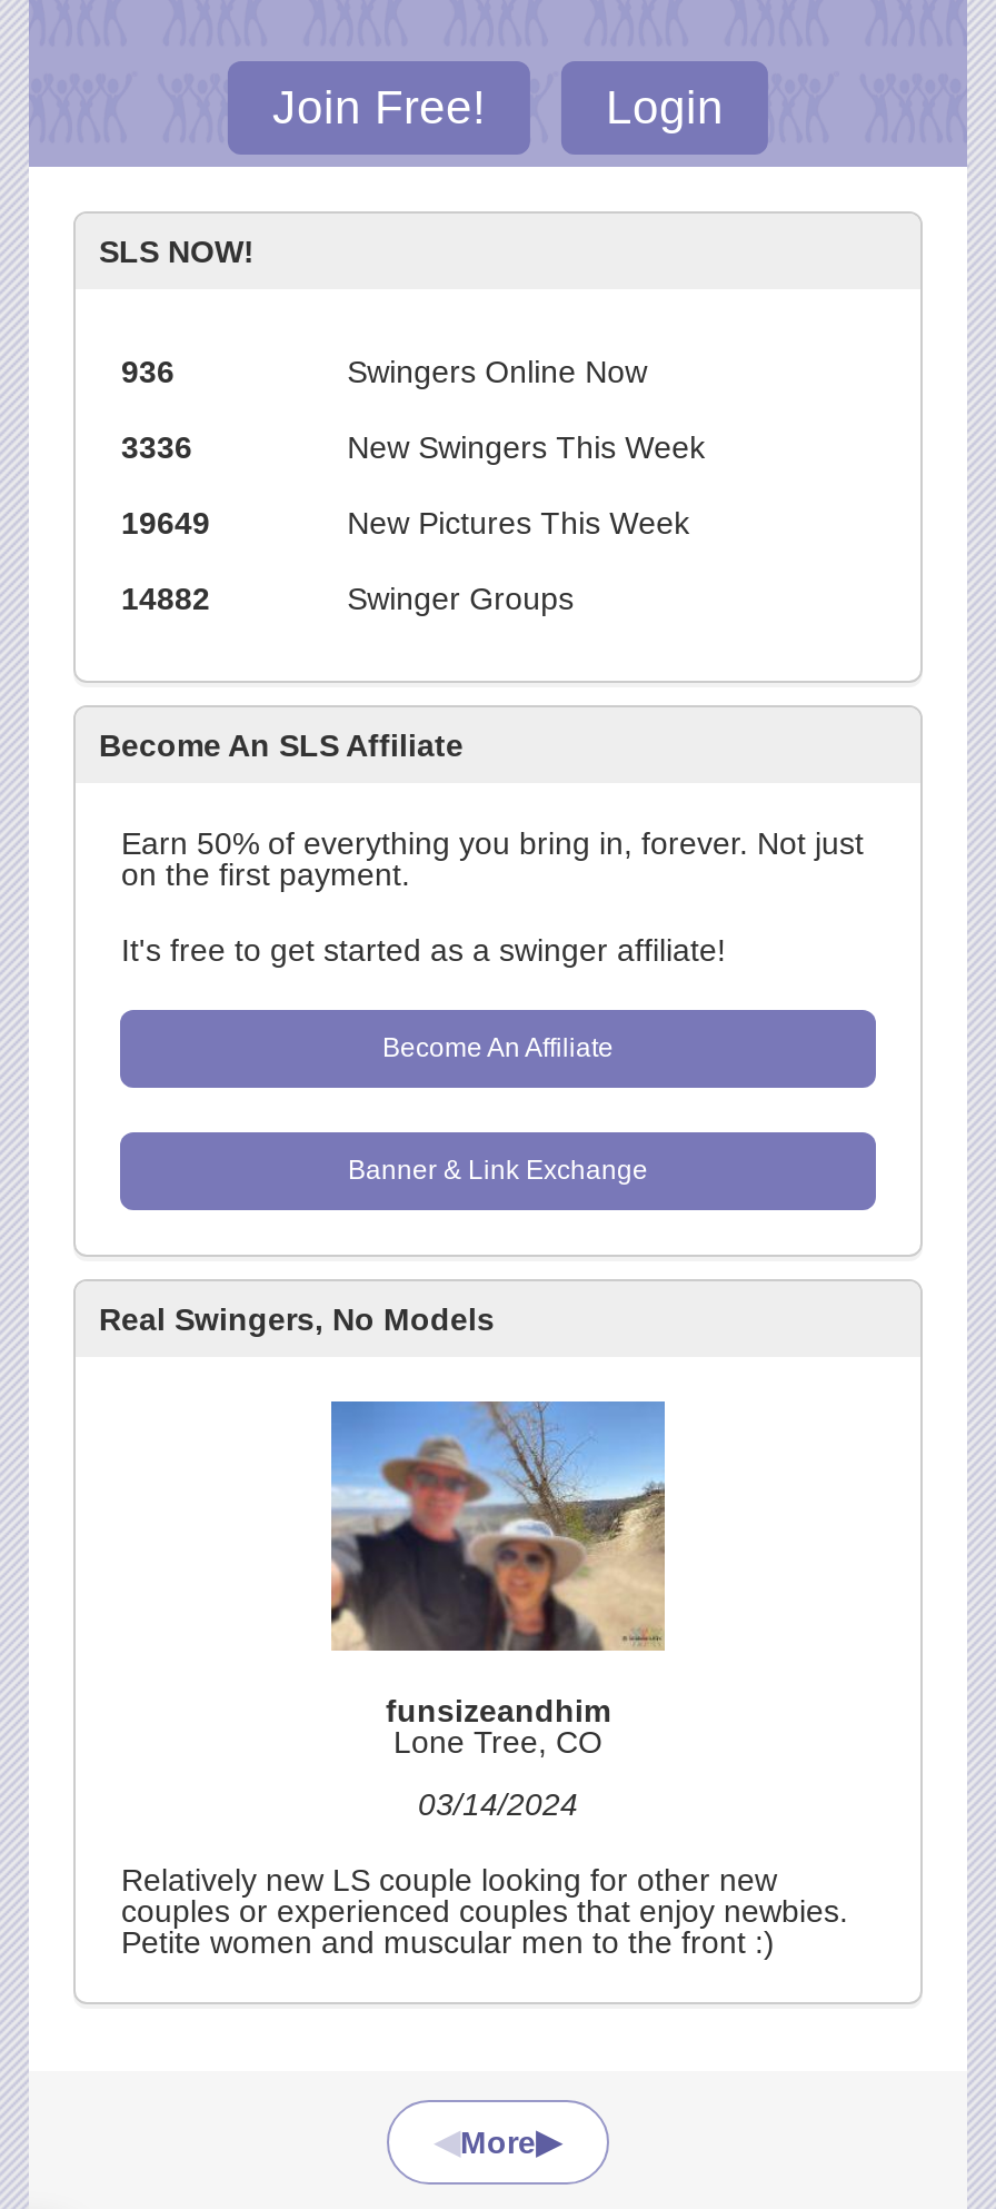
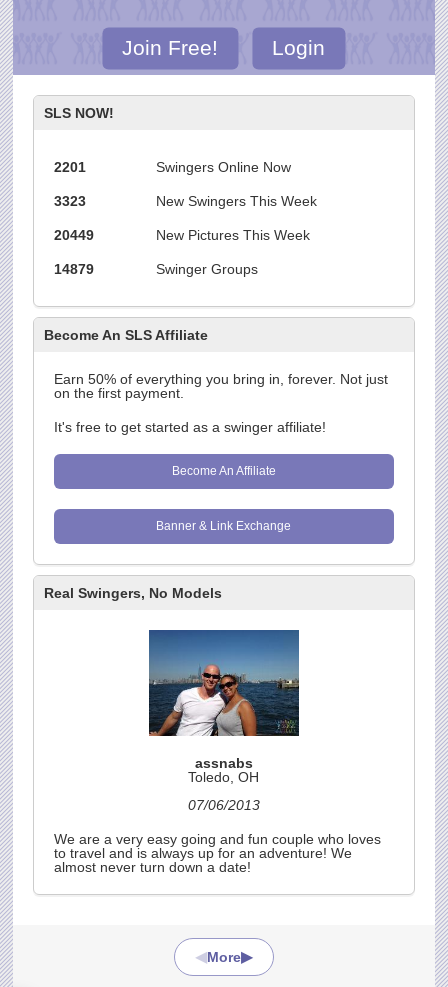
[121,353,174,389] 936 -> [54,159,86,175] 2201
[121,429,192,464] 3336 -> [54,193,86,209] 3323
[121,504,210,540] 19649 -> [54,227,94,243] 20449
[121,580,210,616] 14882 -> [54,261,94,277] 14879
[329,1399,667,1759] [image] | funsizeandhim | Lone Tree, CO -> [148,629,300,785] [image] | assnabs | Toledo, OH
[418,1786,578,1821] 03/14/2024 -> [188,797,260,813] 07/06/2013
[121,1862,848,1959] Relatively new LS couple looking for other new | couples or experienced couples that enjoy newbies. | Petite women and muscular men to the front :) -> [54,831,381,875] We are a very easy going and fun couple who loves | to travel and is always up for an adventure! We | almost never turn down a date!

